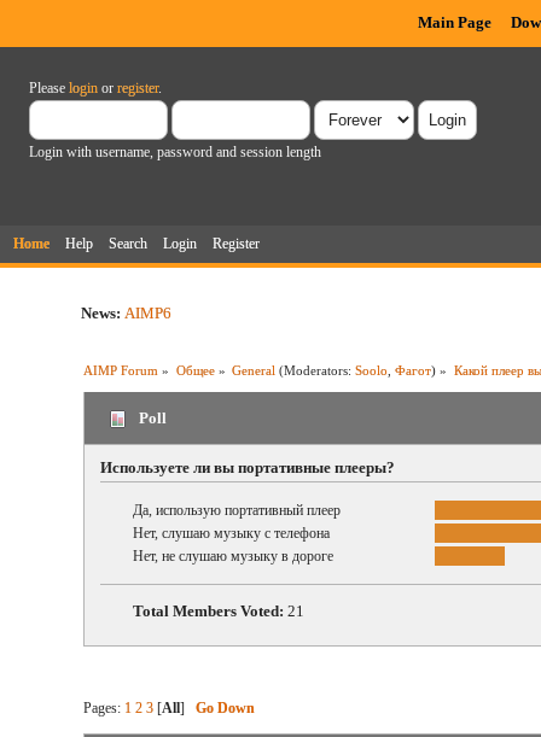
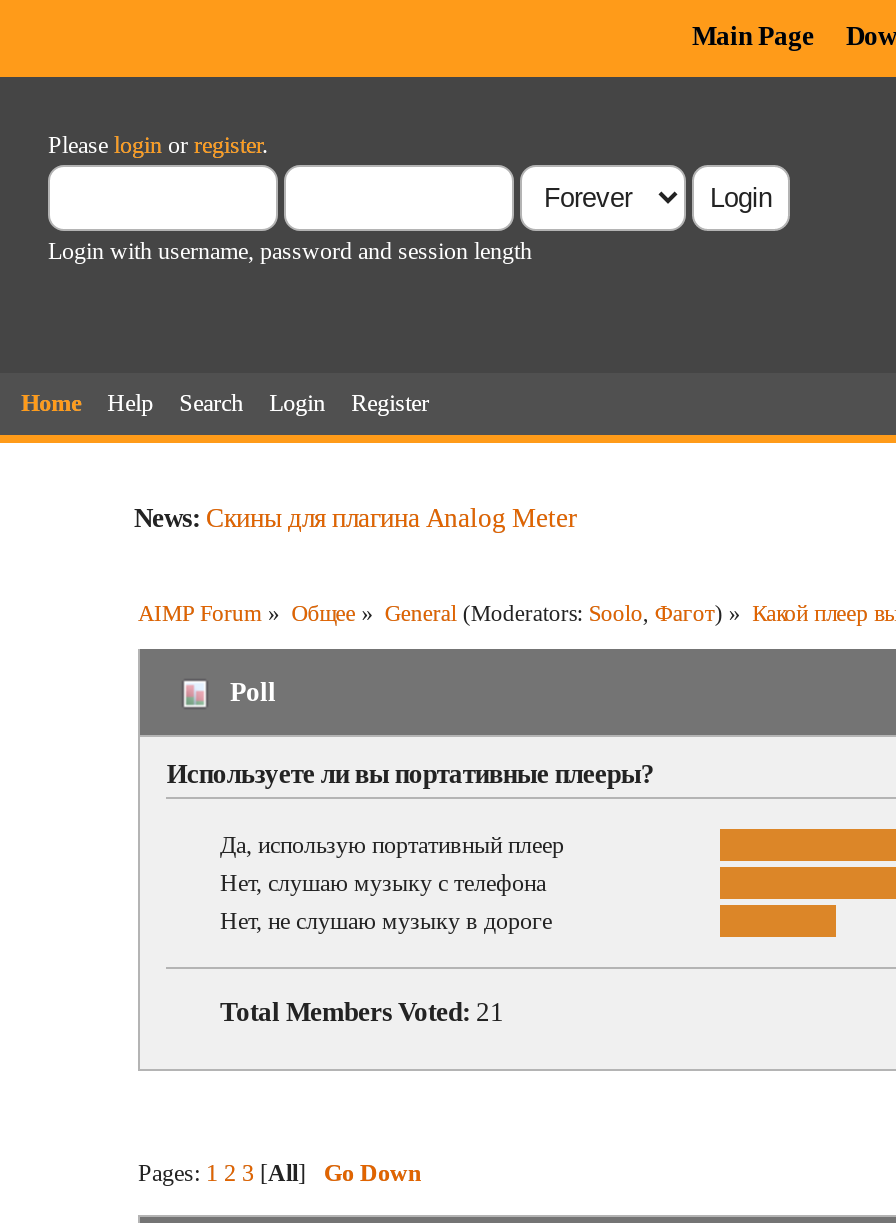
[81,304,171,322] News: AIMP6 -> [134,503,576,533] News: Скины для плагина Analog Meter

